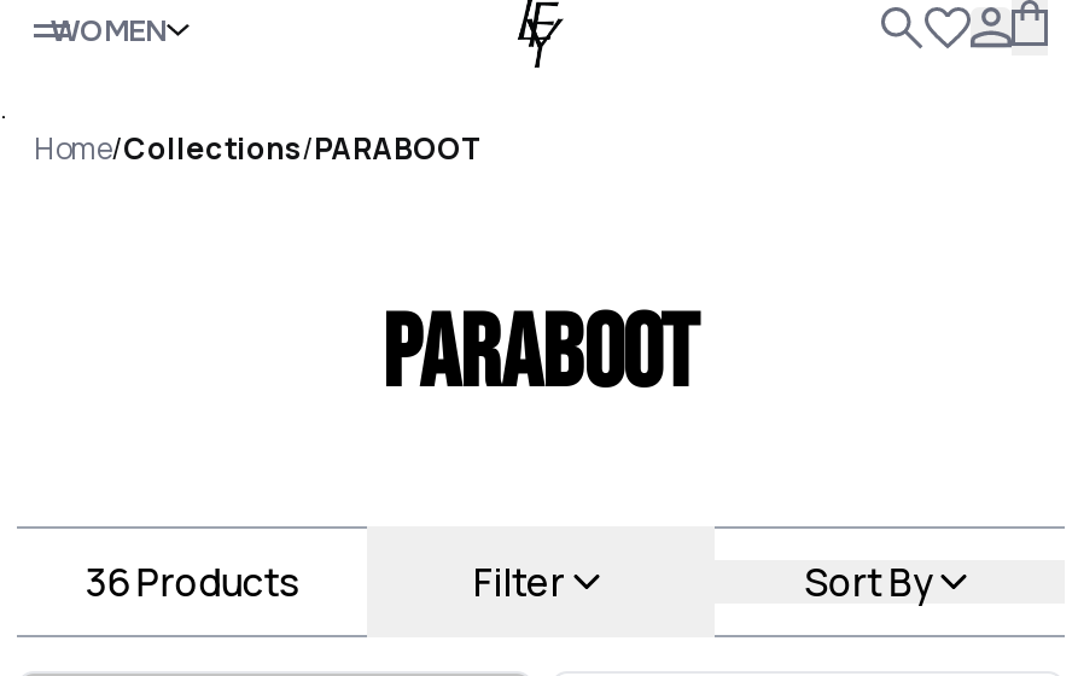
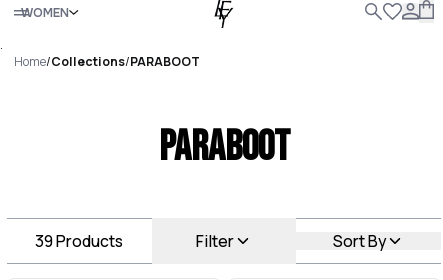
[85,554,298,607] 36 Products -> [35,229,123,251] 39 Products

